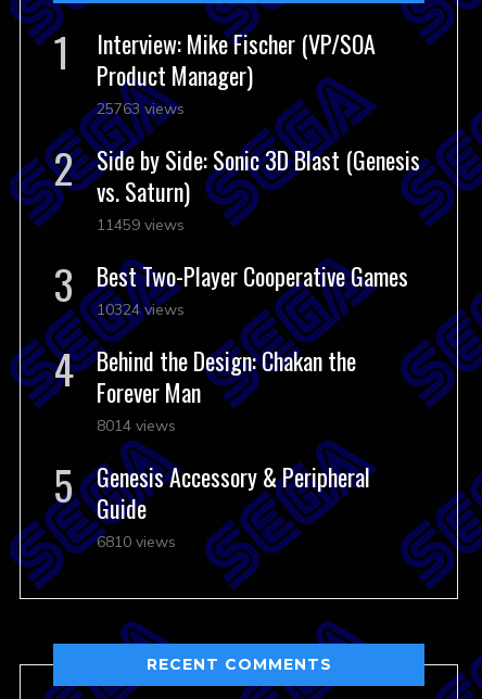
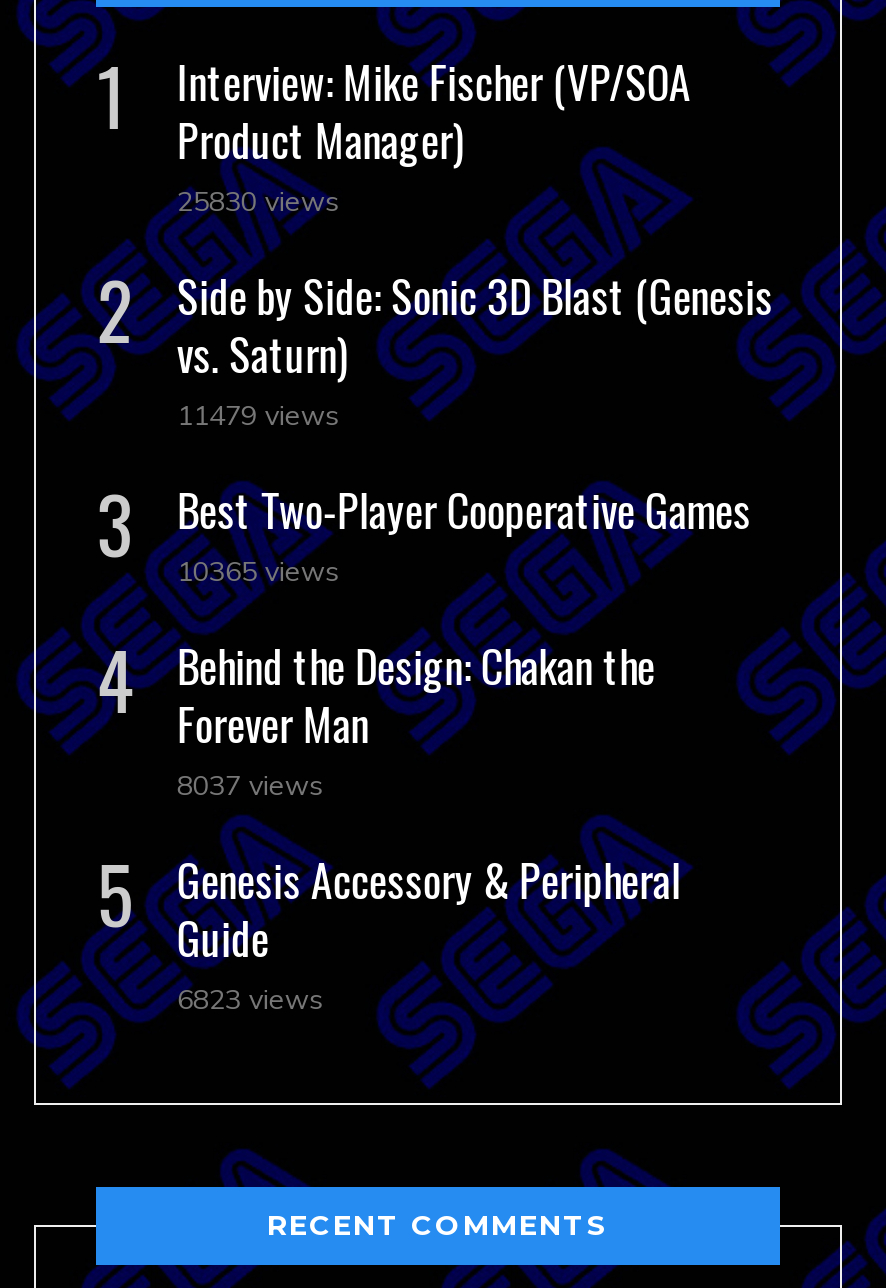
[97,99,185,119] 25763 views -> [177,183,339,219] 25830 views
[97,215,185,235] 11459 views -> [177,397,339,433] 11479 views
[97,300,185,320] 10324 views -> [177,553,339,589] 10365 views
[97,416,176,436] 8014 views -> [177,767,323,803] 8037 views
[97,532,176,552] 6810 views -> [177,981,323,1017] 6823 views

